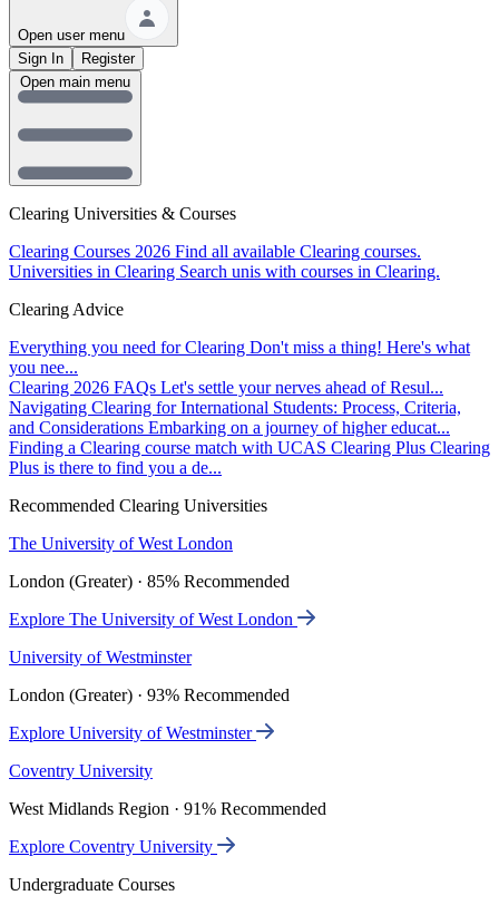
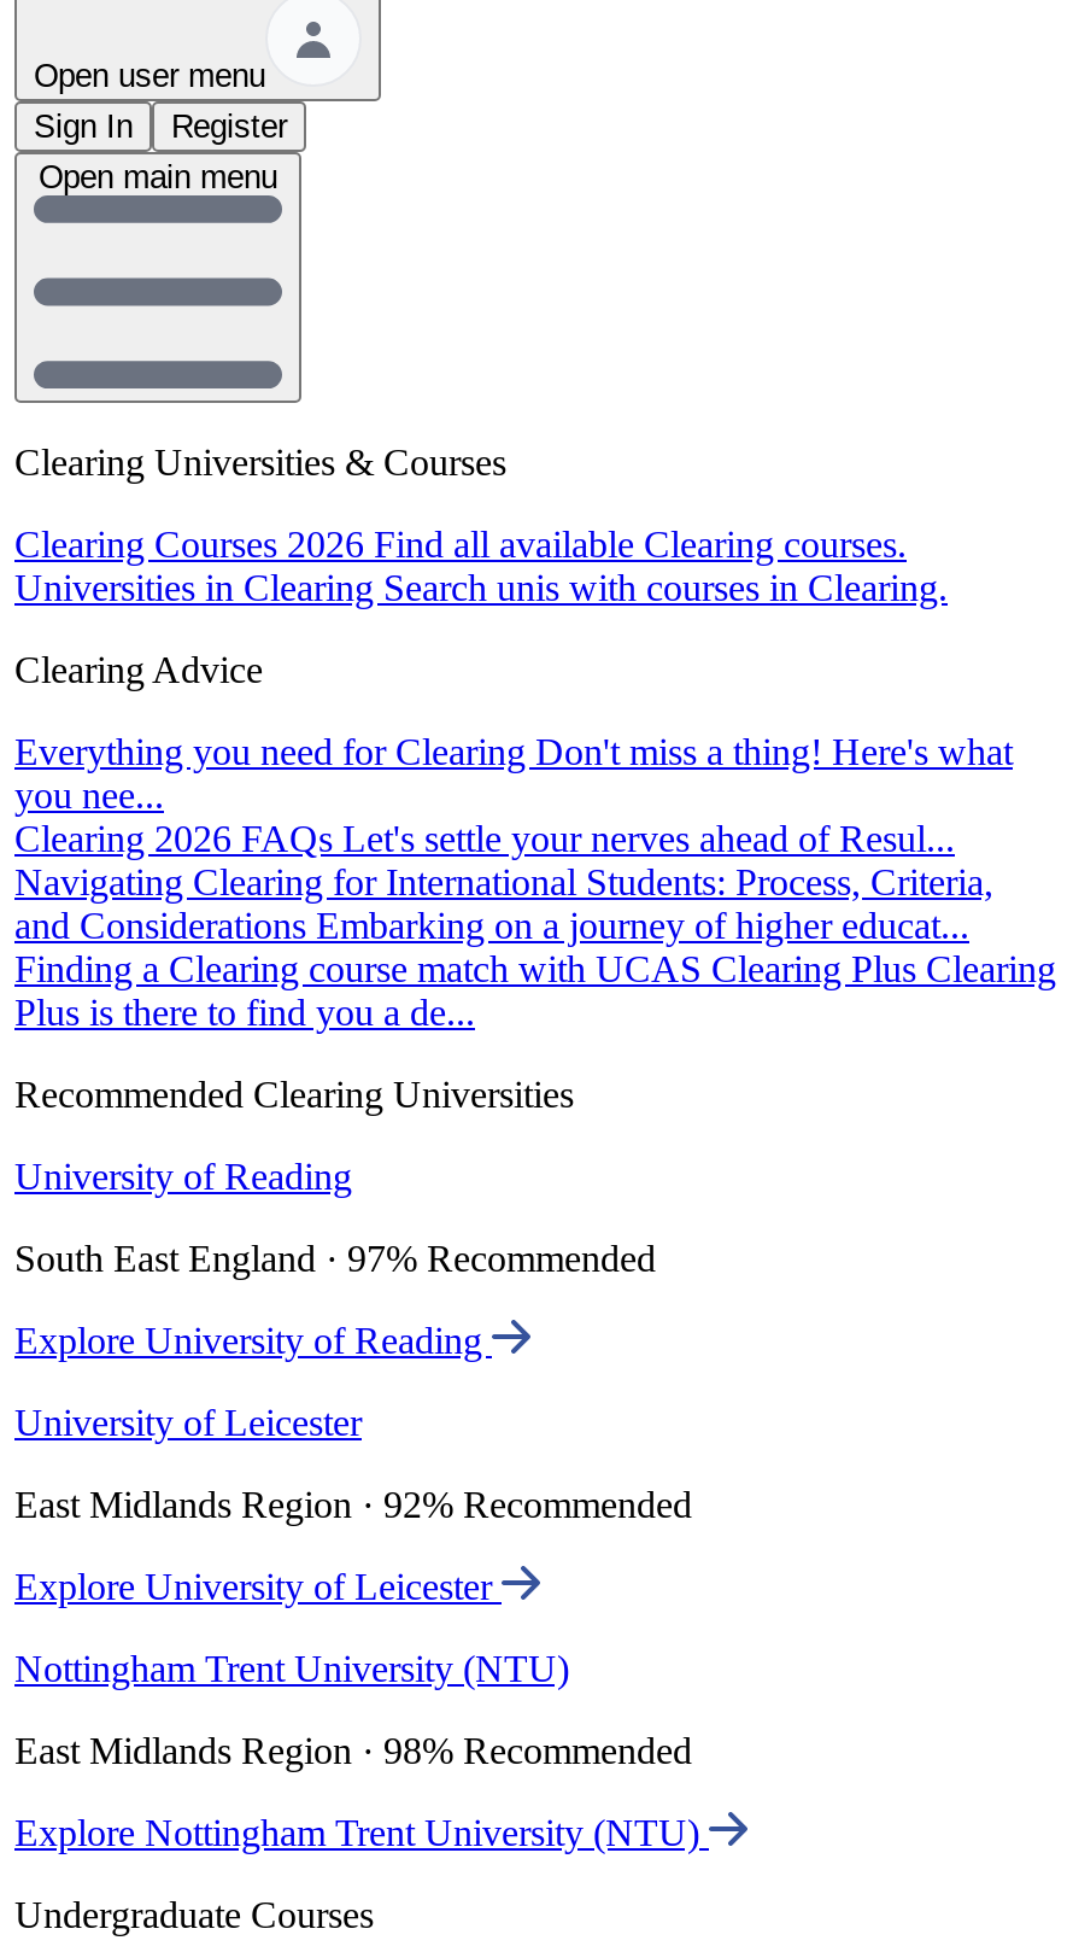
[9,534,233,553] The University of West London -> [14,1156,352,1197] University of Reading
[9,572,290,591] London (Greater) · 85% Recommended -> [14,1238,656,1279] South East England · 97% Recommended
[9,610,297,629] Explore The University of West London -> [14,1320,492,1361] Explore University of Reading
[9,648,192,667] University of Westminster -> [14,1402,362,1443] University of Leicester
[9,686,290,704] London (Greater) · 93% Recommended -> [14,1484,692,1525] East Midlands Region · 92% Recommended
[9,723,256,742] Explore University of Westminster -> [14,1566,502,1607] Explore University of Leicester
[9,761,153,780] Coventry University -> [14,1648,569,1689] Nottingham Trent University (NTU)
[9,799,326,818] West Midlands Region · 91% Recommended -> [14,1730,692,1771] East Midlands Region · 98% Recommended
[9,837,217,856] Explore Coventry University -> [14,1812,709,1853] Explore Nottingham Trent University (NTU)

